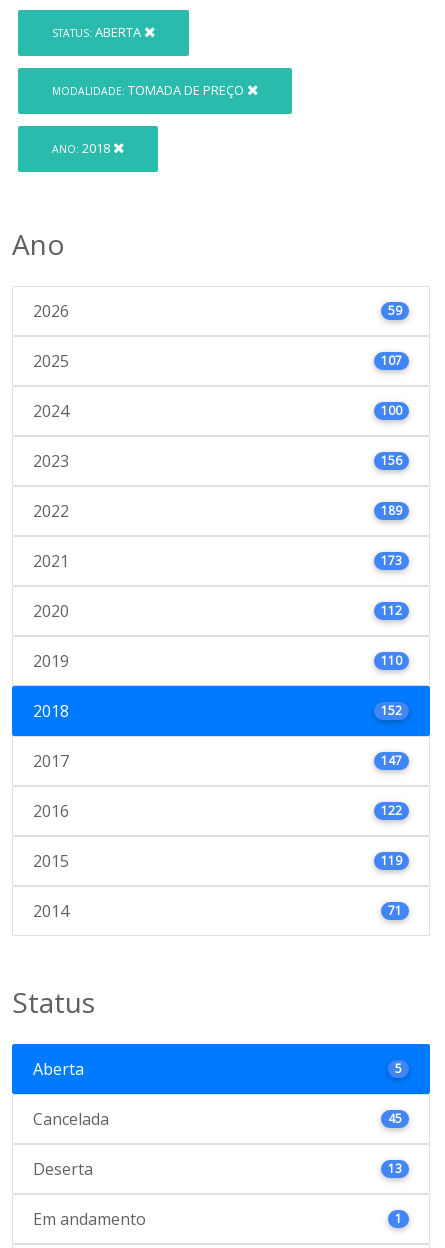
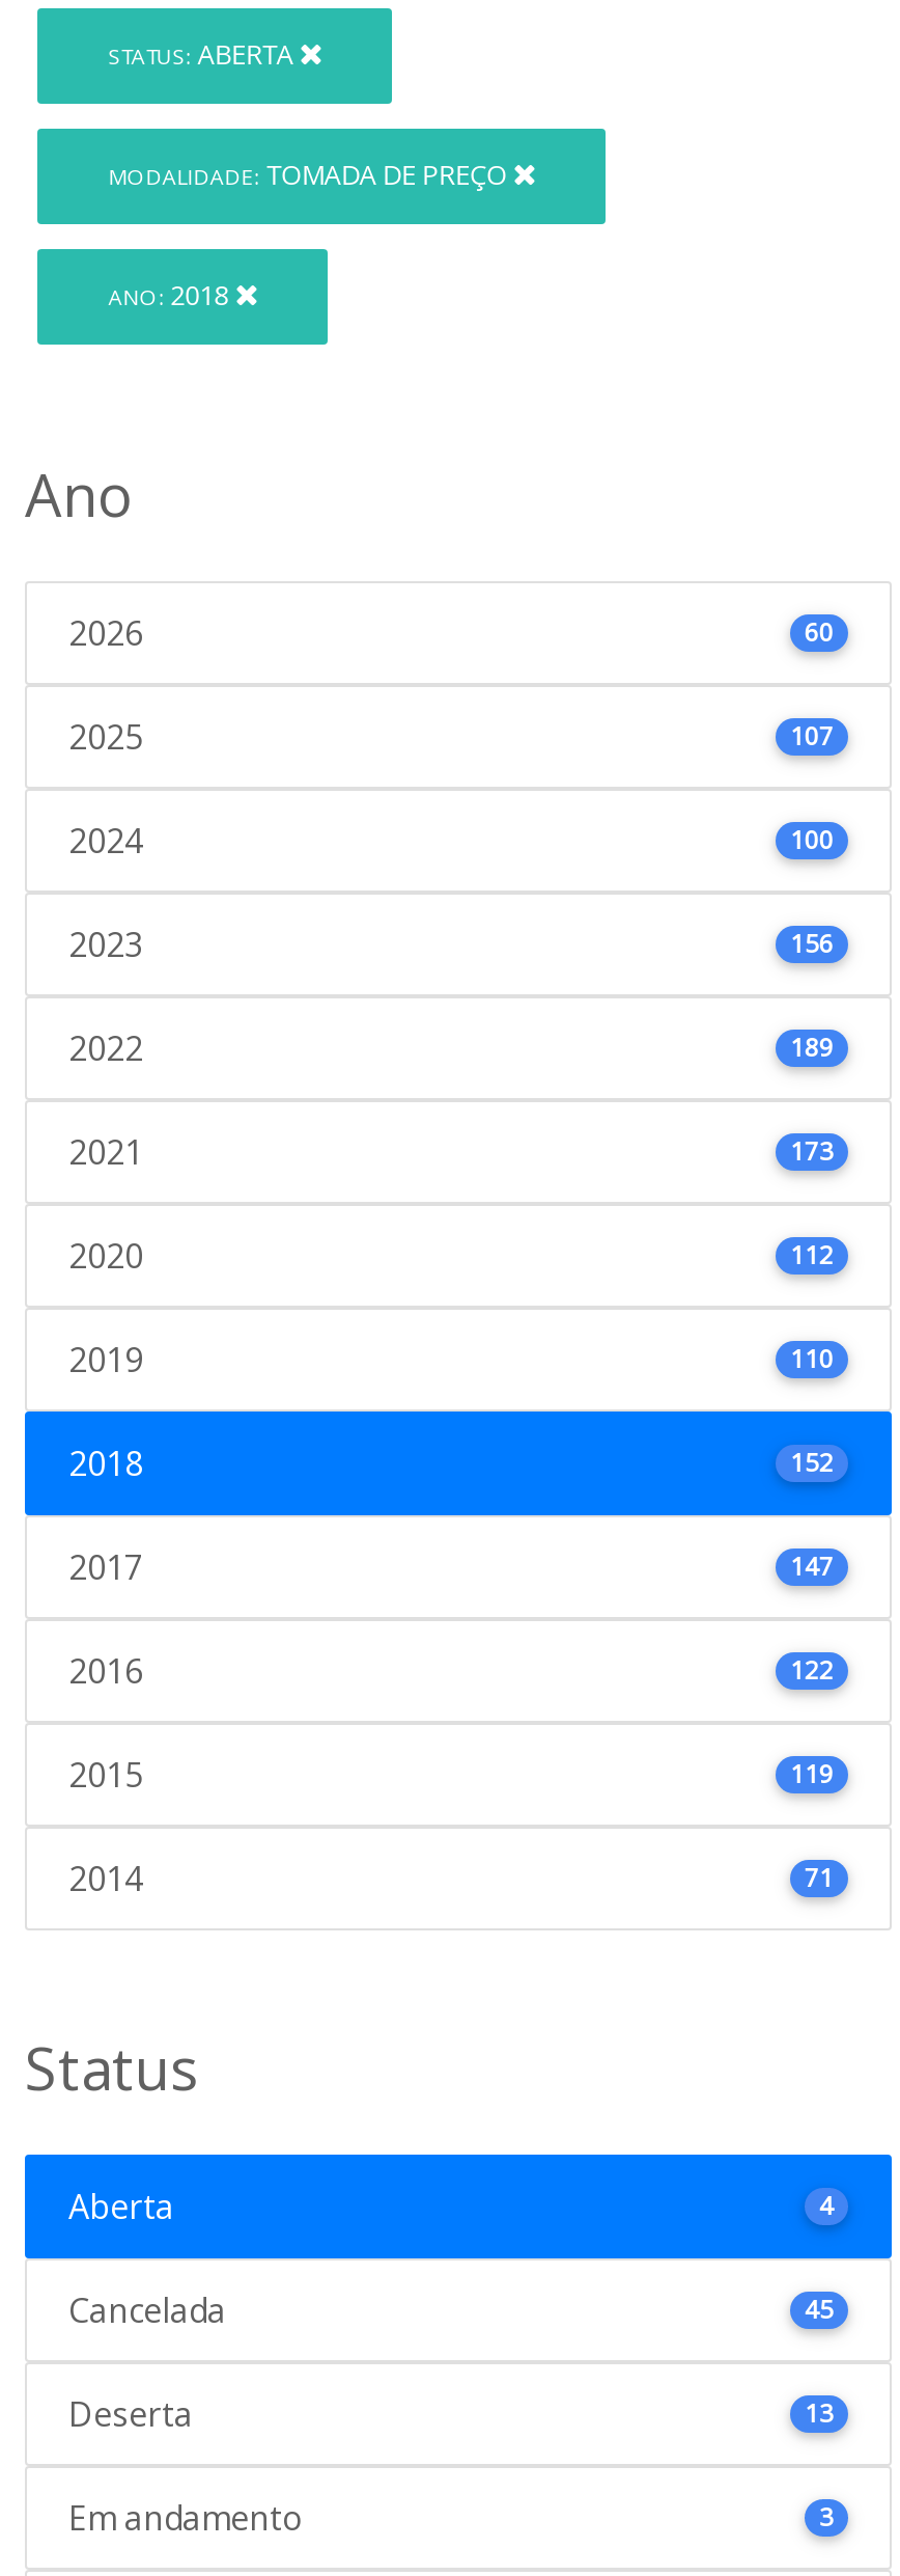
[388,302,402,319] 59 -> [804,614,833,649] 60
[395,1060,402,1077] 5 -> [819,2187,833,2222] 4
[395,1210,402,1227] 1 -> [819,2498,833,2534] 3

